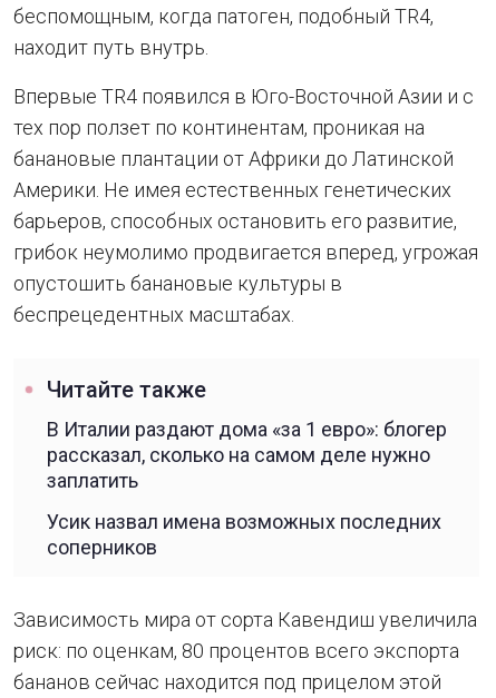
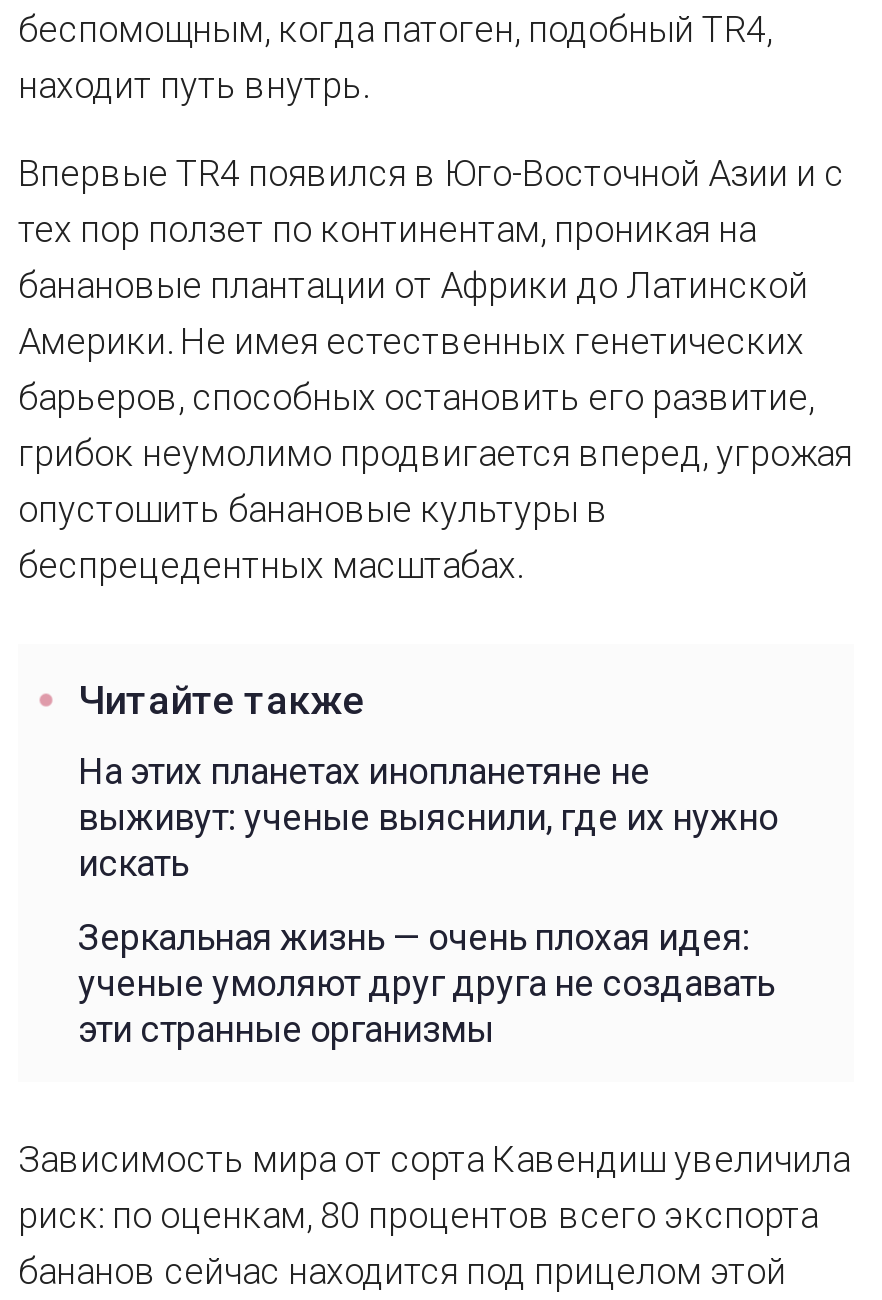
[47,417,447,492] В Италии раздают дома «за 1 евро»: блогер | рассказал, сколько на самом деле нужно | заплатить -> [78,750,778,884] На этих планетах инопланетяне не | выживут: ученые выяснили, где их нужно | искать
[47,510,441,559] Усик назвал имена возможных последних | соперников -> [78,916,774,1050] Зеркальная жизнь — очень плохая идея: | ученые умоляют друг друга не создавать | эти странные организмы

